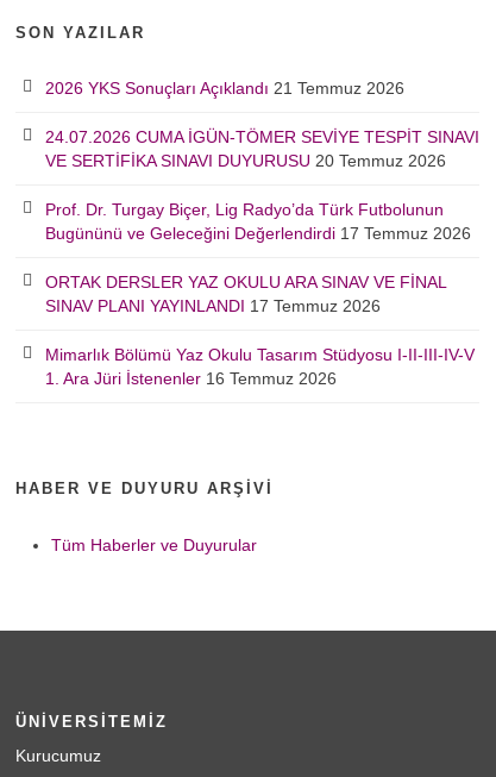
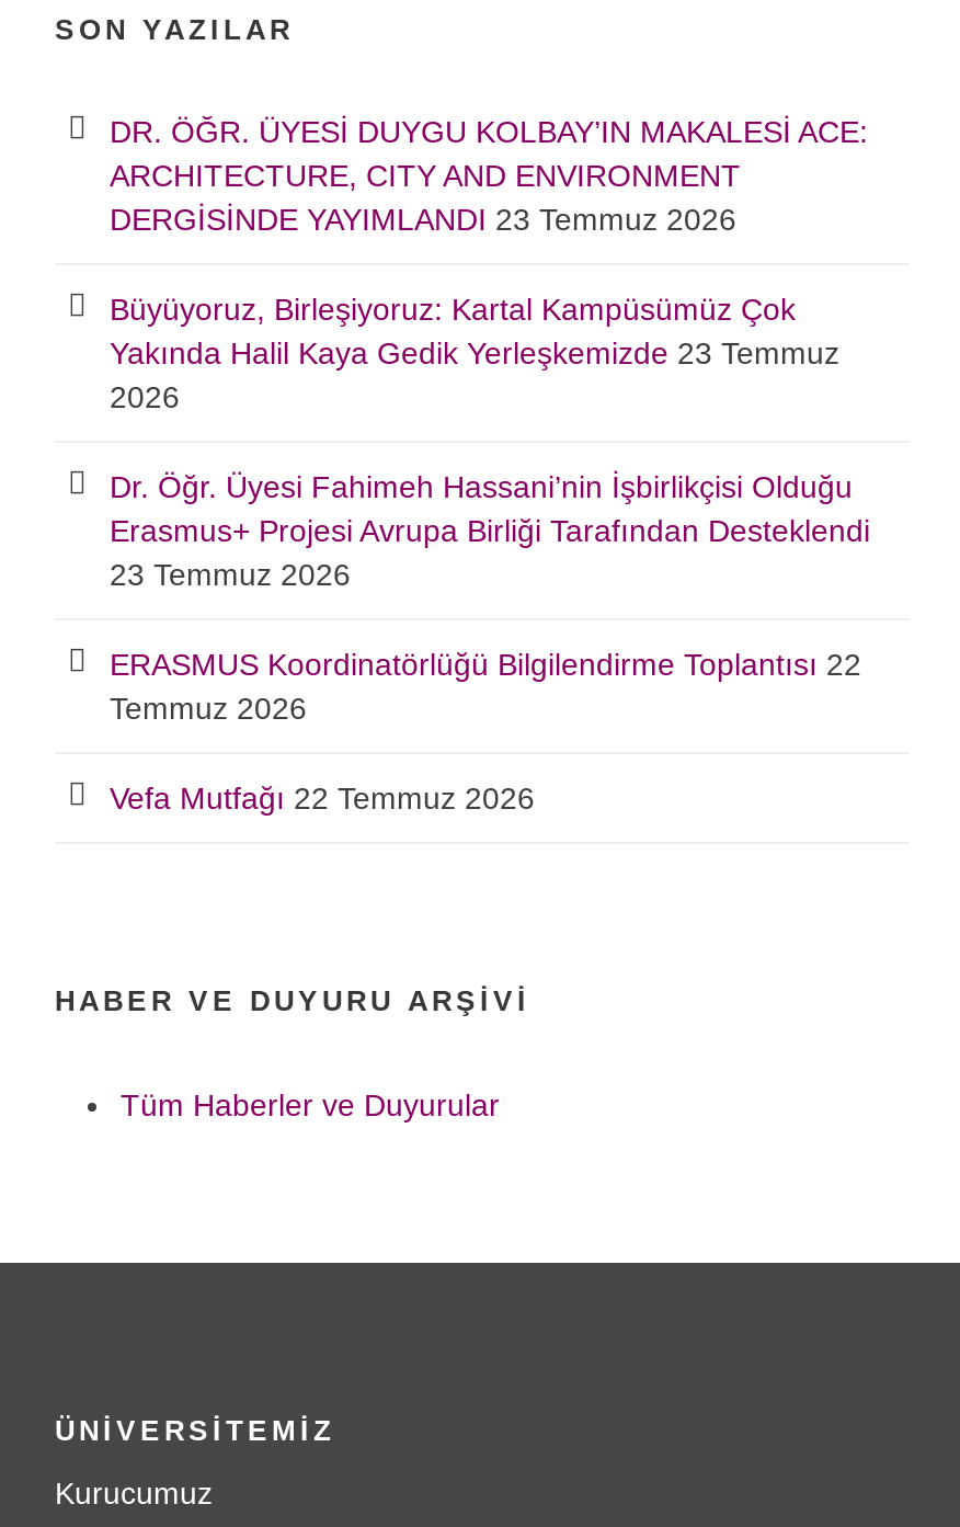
[45,78,404,97] 2026 YKS Sonuçları Açıklandı 21 Temmuz 2026 -> [110,113,868,236] DR. ÖĞR. ÜYESİ DUYGU KOLBAY’IN MAKALESİ ACE: | ARCHITECTURE, CITY AND ENVIRONMENT | DERGİSİNDE YAYIMLANDI 23 Temmuz 2026
[45,127,479,170] 24.07.2026 CUMA İGÜN-TÖMER SEVİYE TESPİT SINAVI | VE SERTİFİKA SINAVI DUYURUSU 20 Temmuz 2026 -> [110,291,839,413] Büyüyoruz, Birleşiyoruz: Kartal Kampüsümüz Çok | Yakında Halil Kaya Gedik Yerleşkemizde 23 Temmuz | 2026
[45,199,471,242] Prof. Dr. Turgay Biçer, Lig Radyo’da Türk Futbolunun | Bugününü ve Geleceğini Değerlendirdi 17 Temmuz 2026 -> [110,468,870,591] Dr. Öğr. Üyesi Fahimeh Hassani’nin İşbirlikçisi Olduğu | Erasmus+ Projesi Avrupa Birliği Tarafından Desteklendi | 23 Temmuz 2026
[45,272,446,315] ORTAK DERSLER YAZ OKULU ARA SINAV VE FİNAL | SINAV PLANI YAYINLANDI 17 Temmuz 2026 -> [110,646,861,725] ERASMUS Koordinatörlüğü Bilgilendirme Toplantısı 22 | Temmuz 2026
[45,345,475,387] Mimarlık Bölümü Yaz Okulu Tasarım Stüdyosu I-II-III-IV-V | 1. Ara Jüri İstenenler 16 Temmuz 2026 -> [110,780,535,815] Vefa Mutfağı 22 Temmuz 2026

